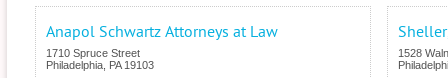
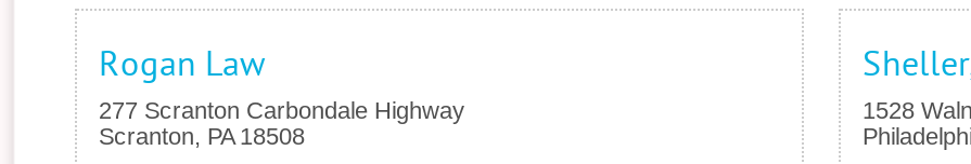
[46,23,278,71] Anapol Schwartz Attorneys at Law | 1710 Spruce Street | Philadelphia, PA 19103 -> [99,46,465,150] Rogan Law | 277 Scranton Carbondale Highway | Scranton, PA 18508

